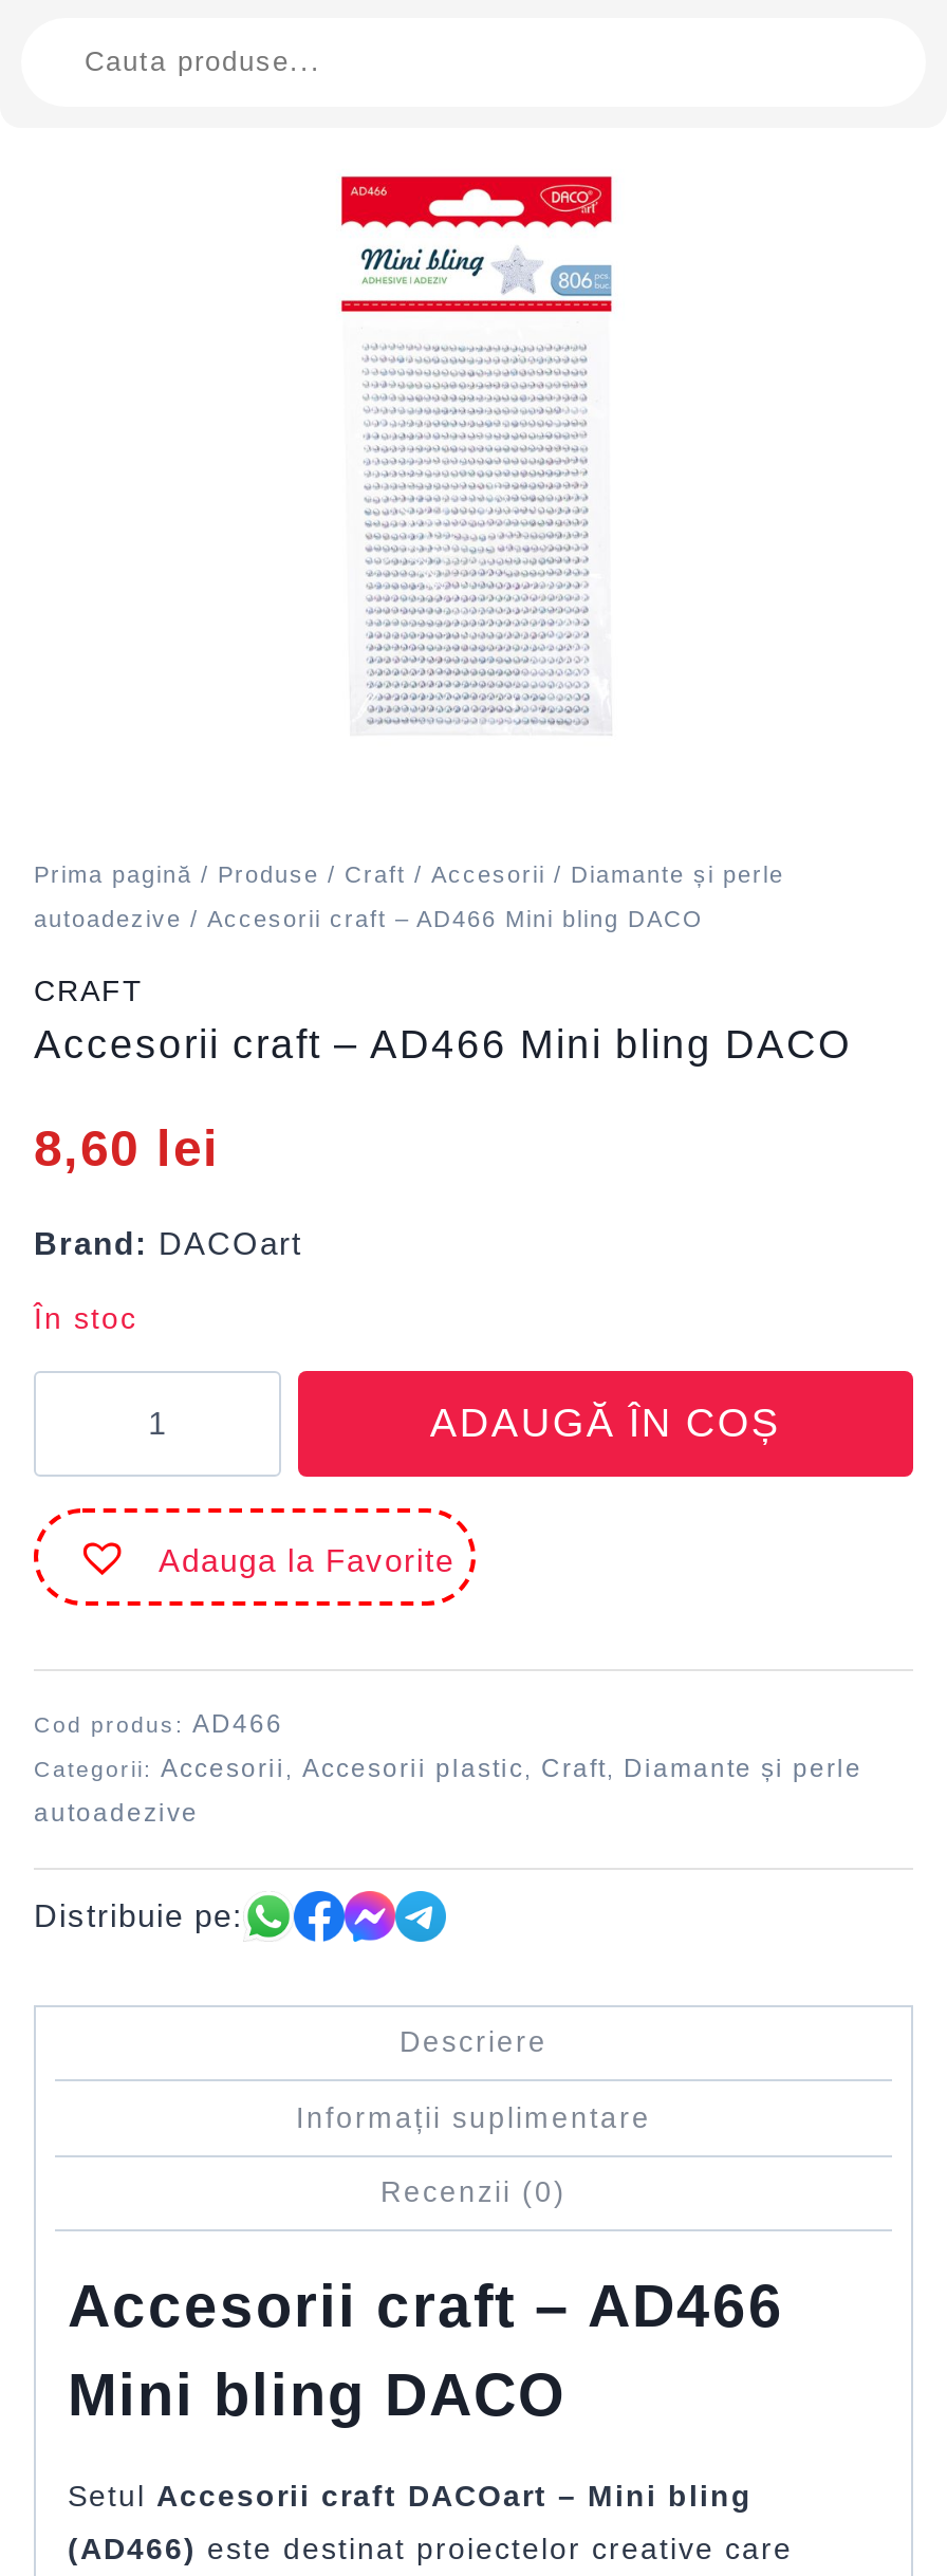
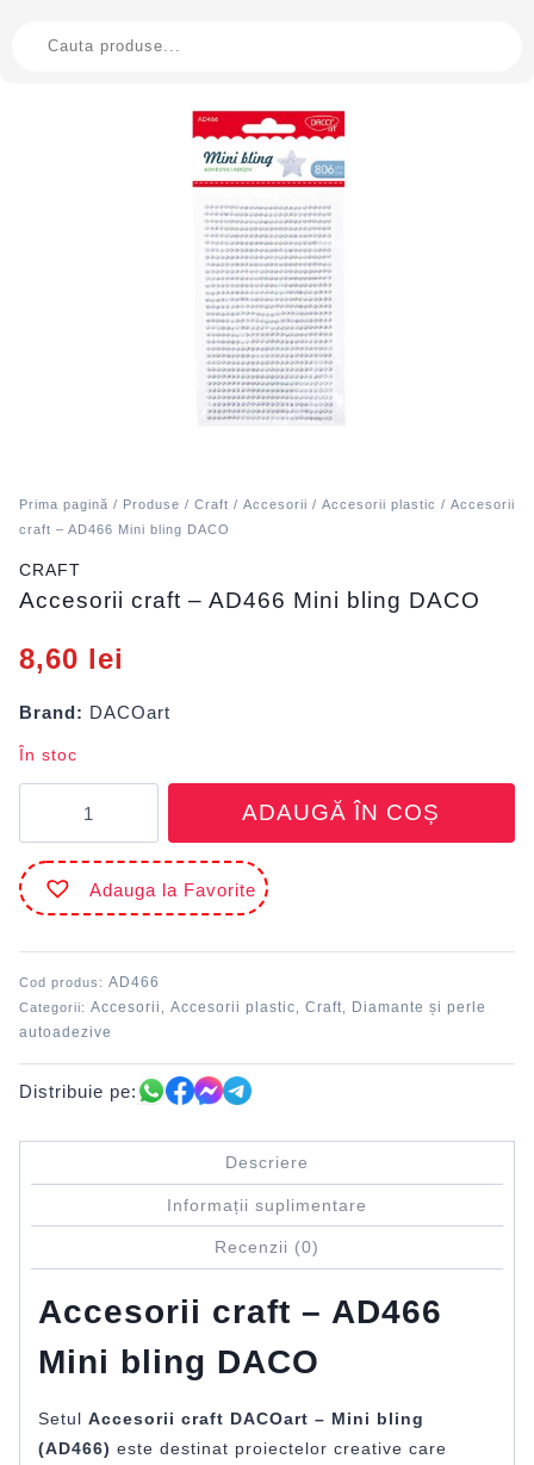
[34,861,784,886] Prima pagină / Produse / Craft / Accesorii / Diamante și perle -> [19,497,515,511] Prima pagină / Produse / Craft / Accesorii / Accesorii plastic / Accesorii
[34,905,704,931] autoadezive / Accesorii craft – AD466 Mini bling DACO -> [19,522,230,536] craft – AD466 Mini bling DACO

